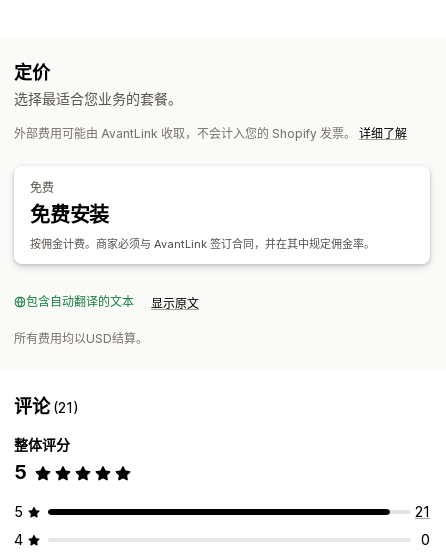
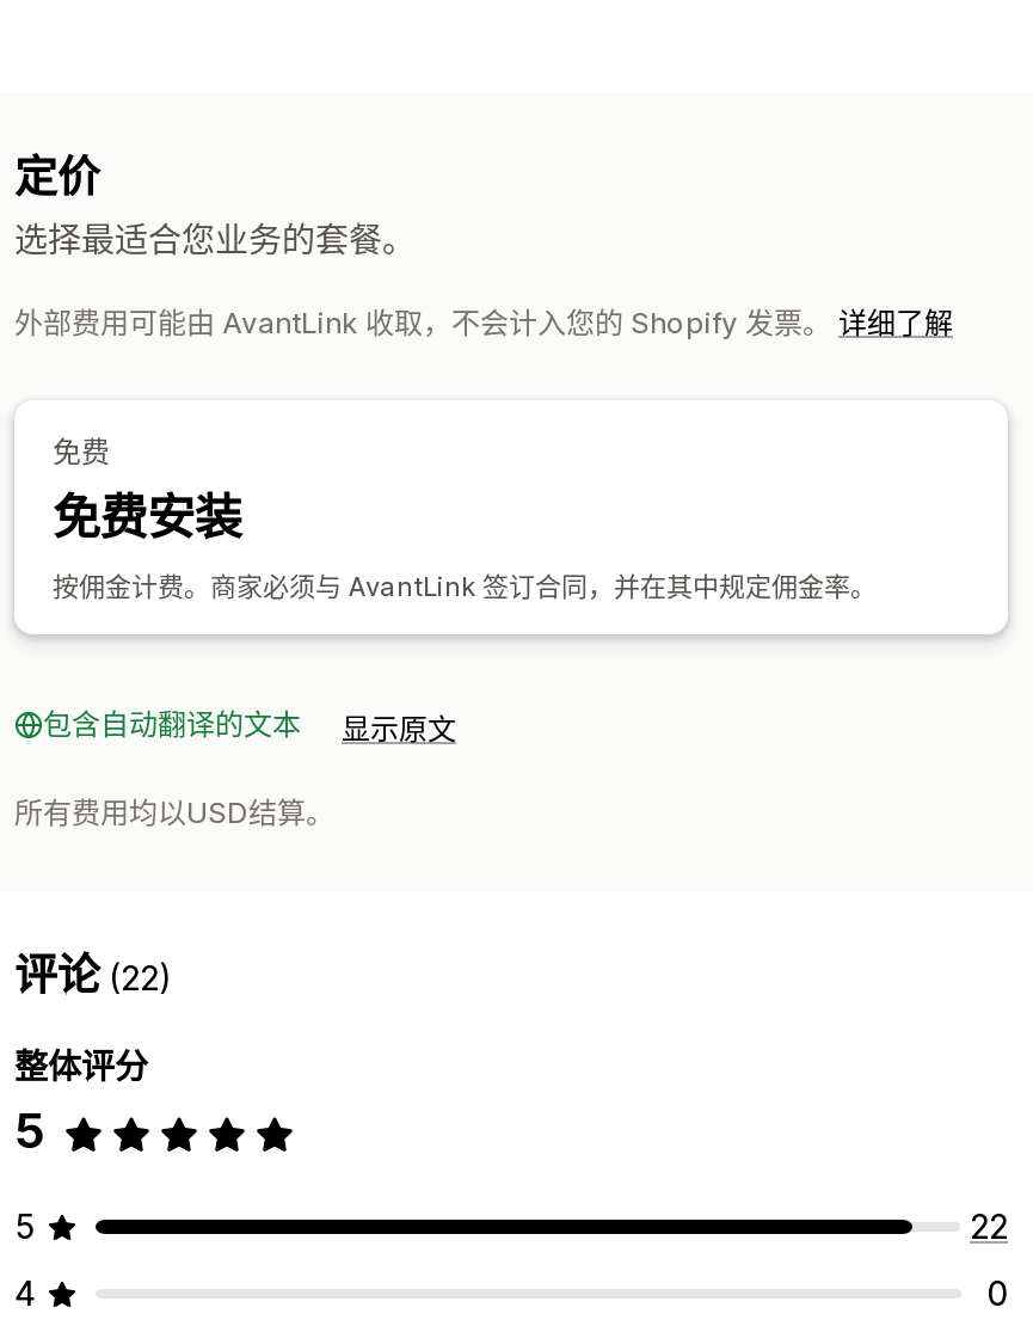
[14,396,79,417] 评论(21) -> [14,951,173,1001] 评论(22)
[415,503,430,520] 21 -> [970,1207,1008,1247] 22

